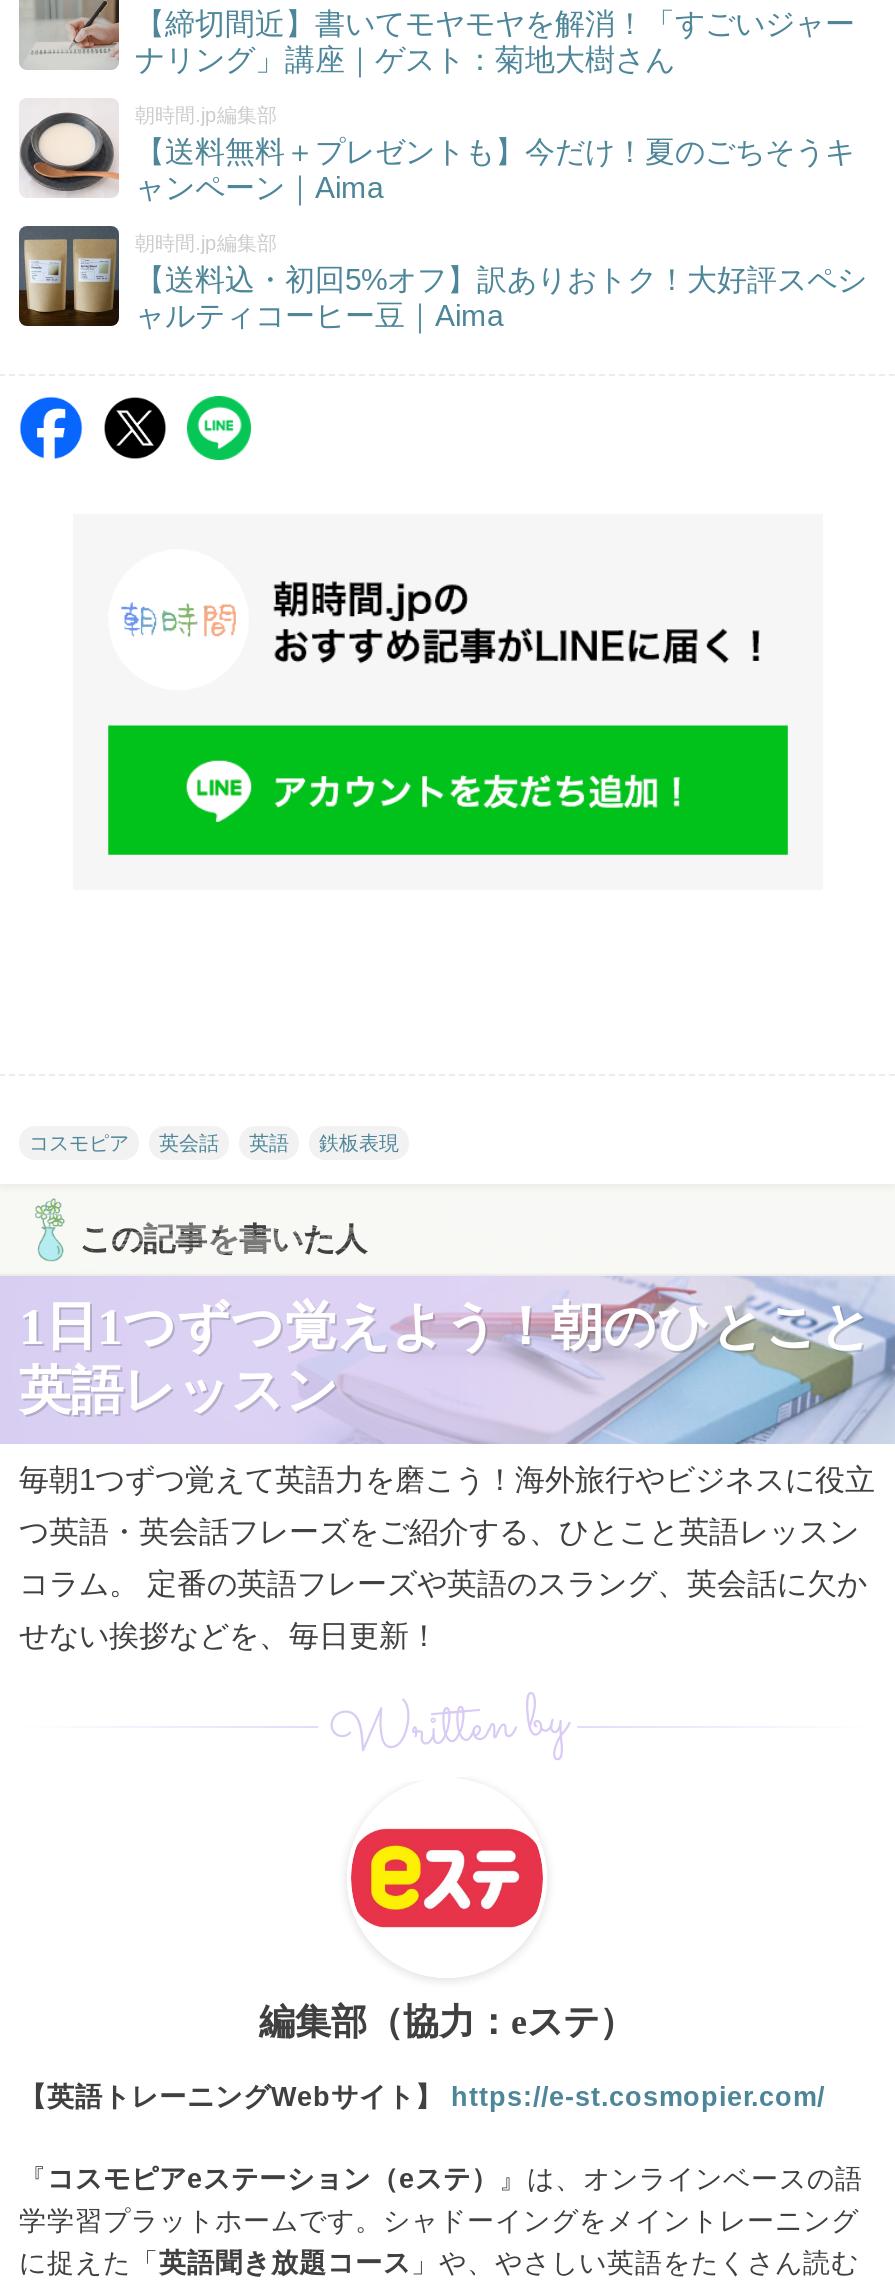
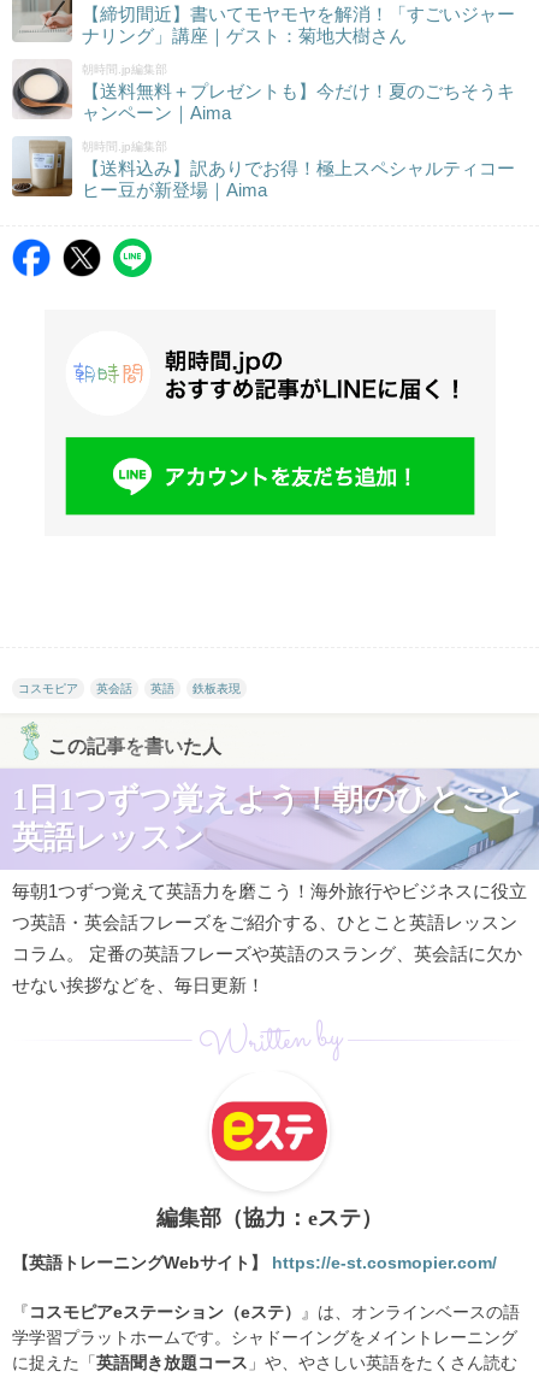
[17,224,867,332] [image] | 【送料込・初回5%オフ】訳ありおトク！大好評スペシ | ャルティコーヒー豆｜Aima -> [11,136,515,200] [image] | 【送料込み】訳ありでお得！極上スペシャルティコー | ヒー豆が新登場｜Aima

